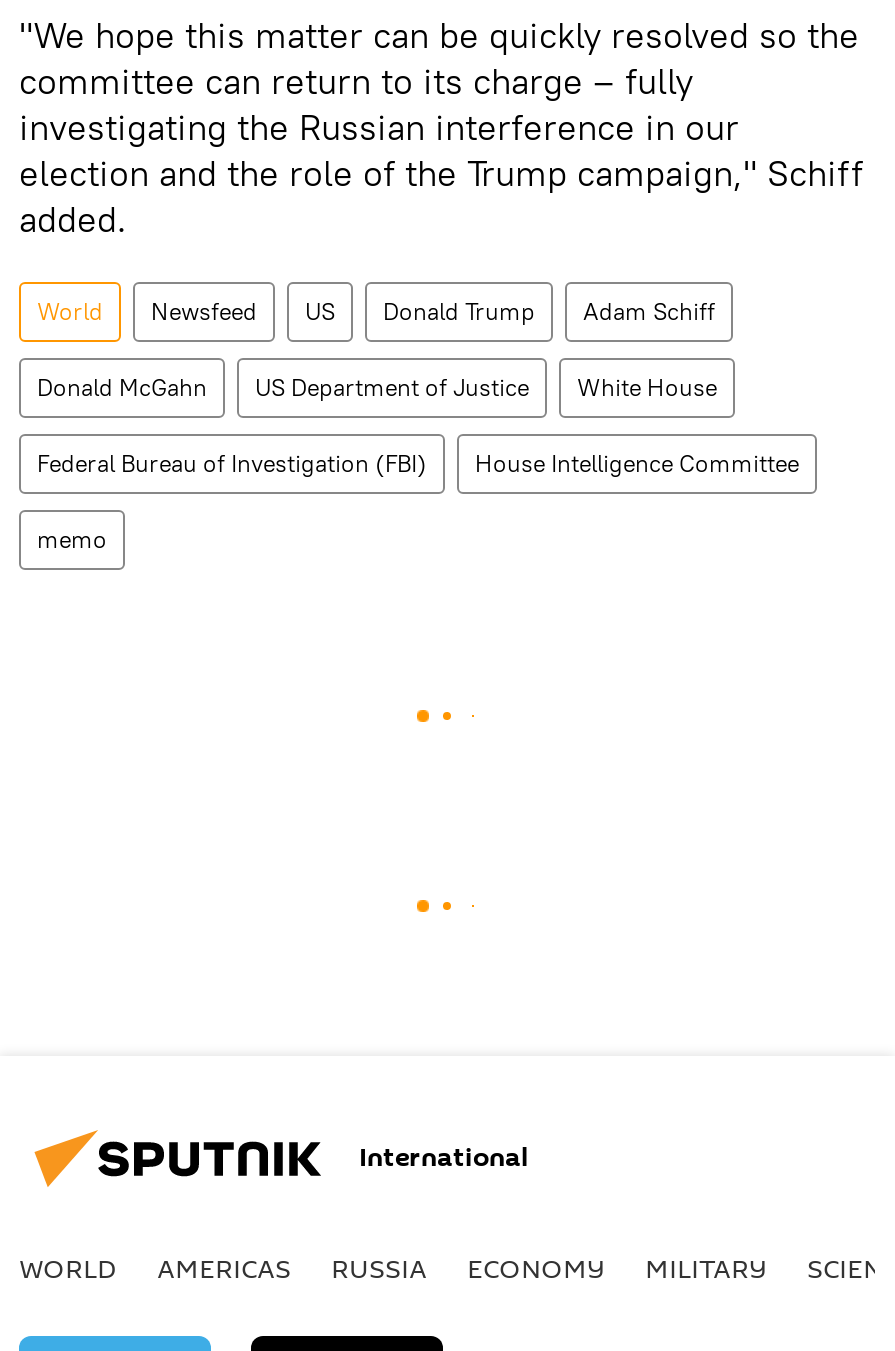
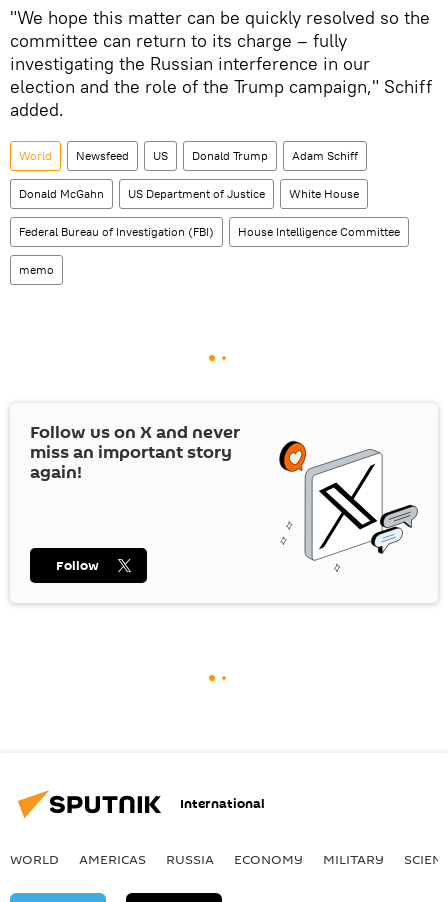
none -> [30,420,419,572] [image] | Follow us on X and never | miss an important story | again!
none -> [56,556,99,575] Follow

